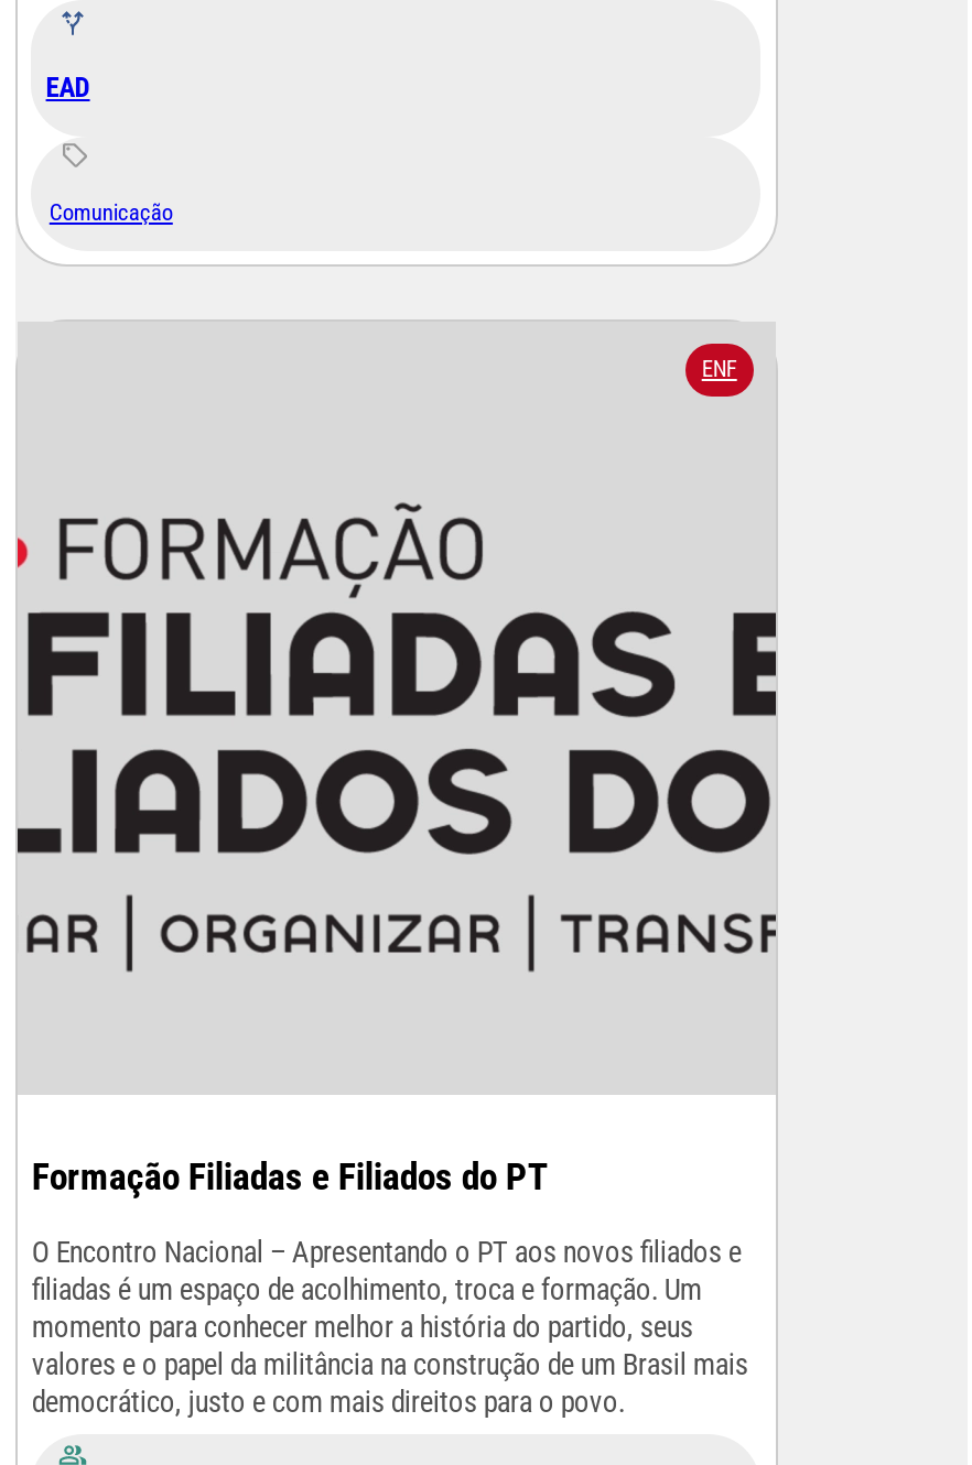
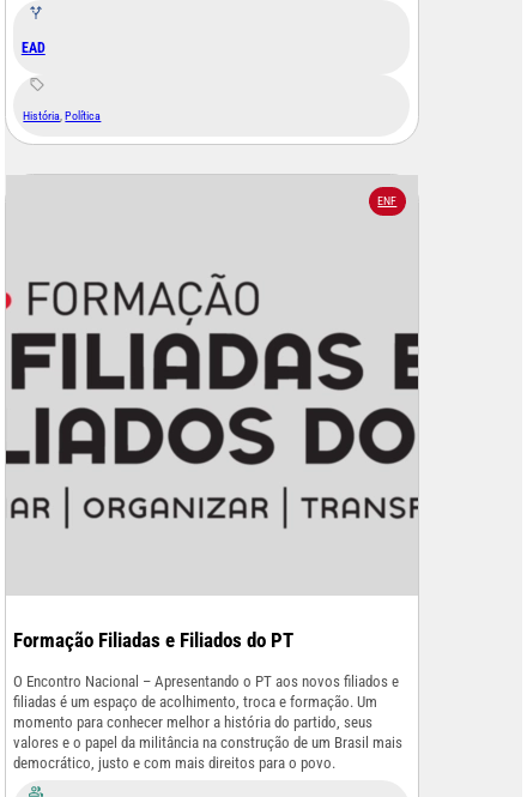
[49,197,173,226] Comunicação -> [23,107,101,123] História, Política

